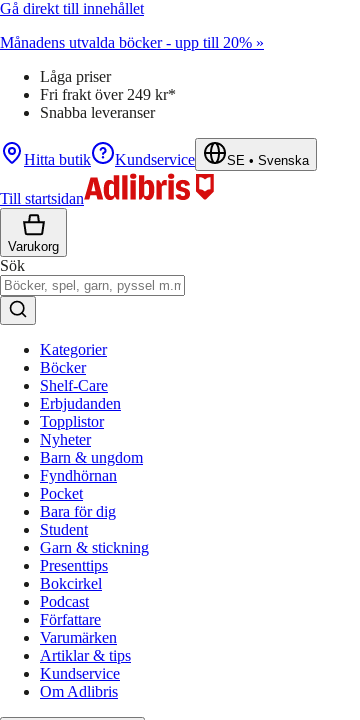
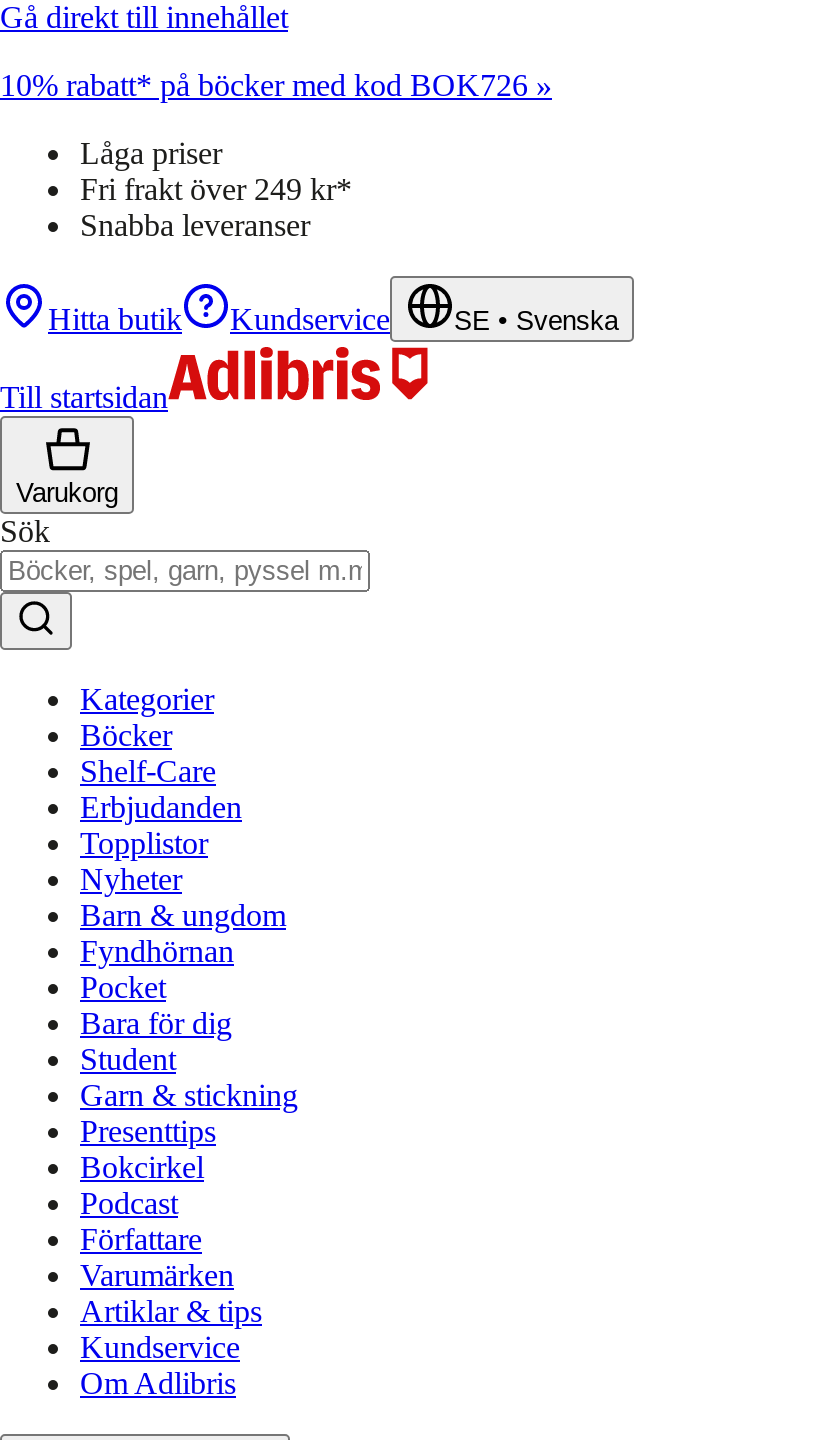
[0,34,264,51] Månadens utvalda böcker - upp till 20% » -> [0,68,552,102] 10% rabatt* på böcker med kod BOK726 »

